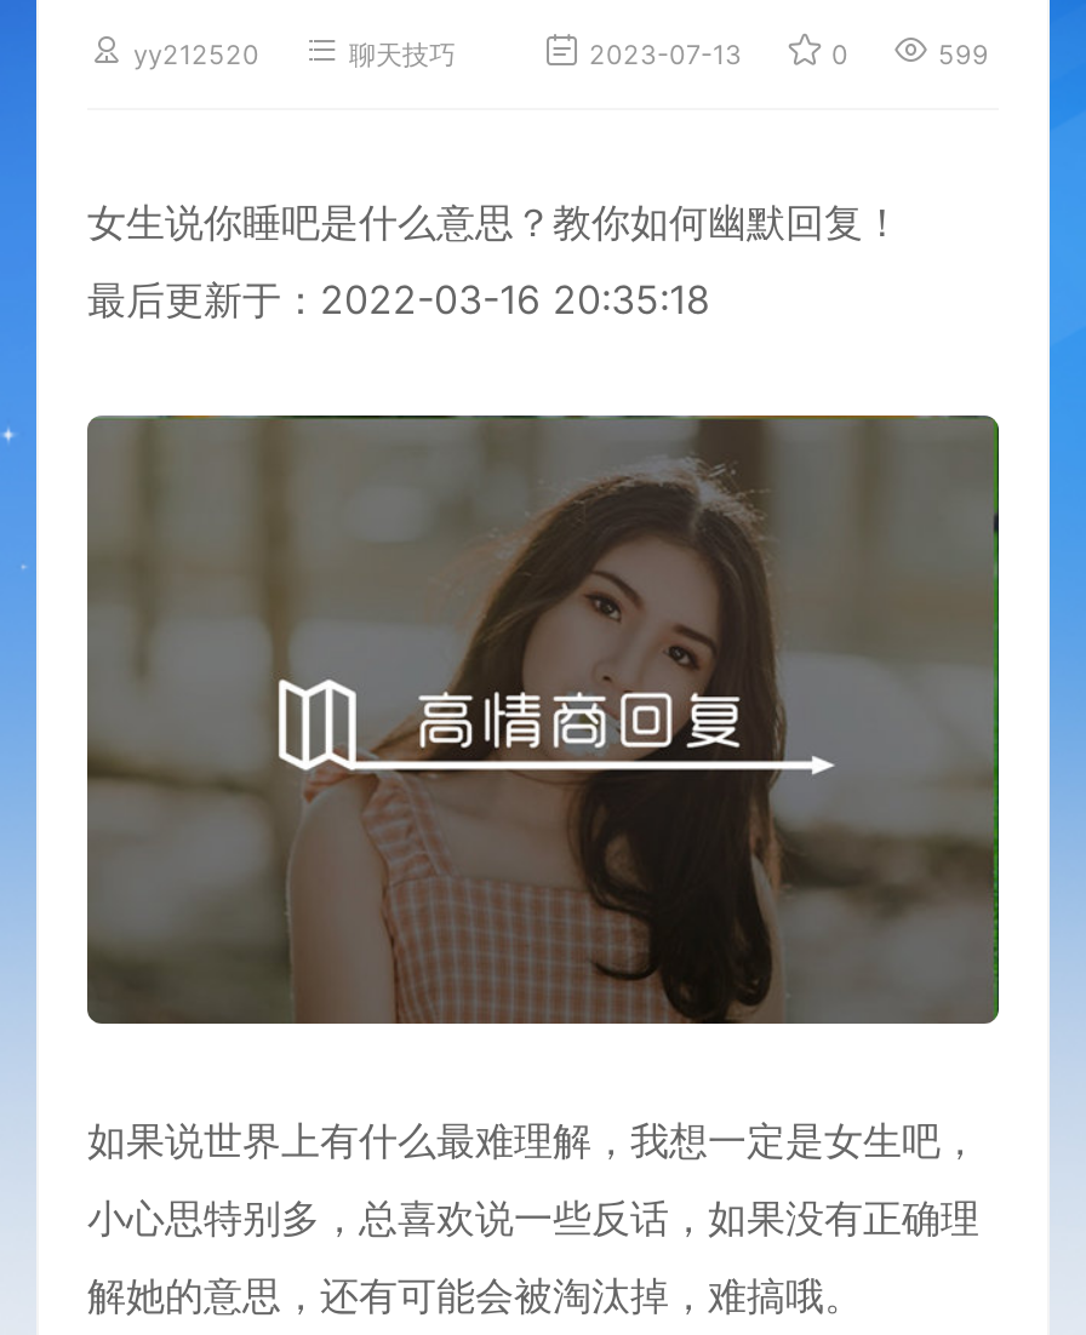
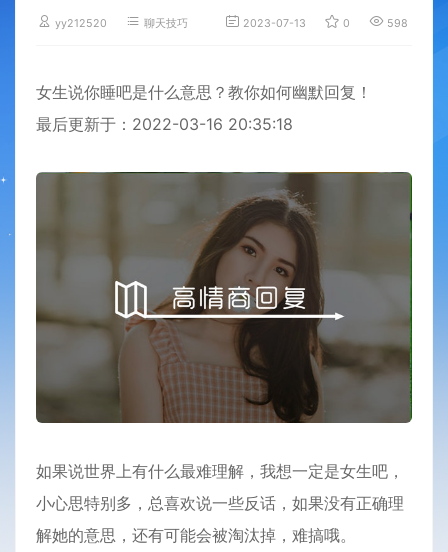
[931,40,989,71] 599 -> [384,17,408,30] 598

